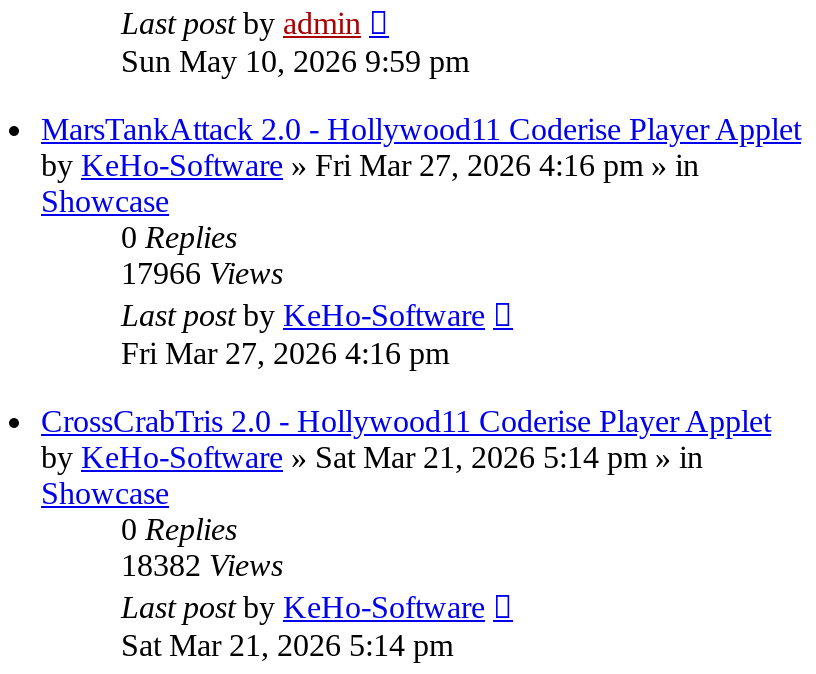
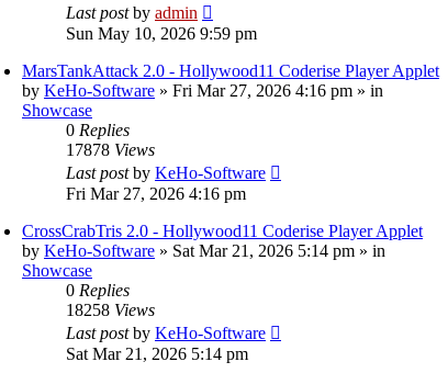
[121,256,283,290] 17966 Views -> [66,140,155,159] 17878 Views
[121,548,283,582] 18382 Views -> [66,300,155,319] 18258 Views

